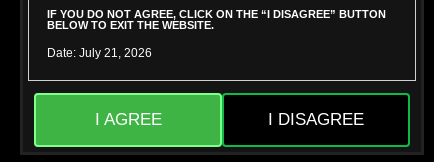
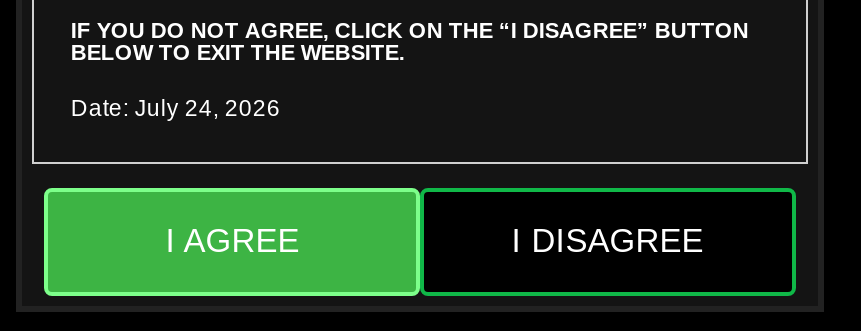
[47,46,152,59] Date: July 21, 2026 -> [71,95,281,121] Date: July 24, 2026

